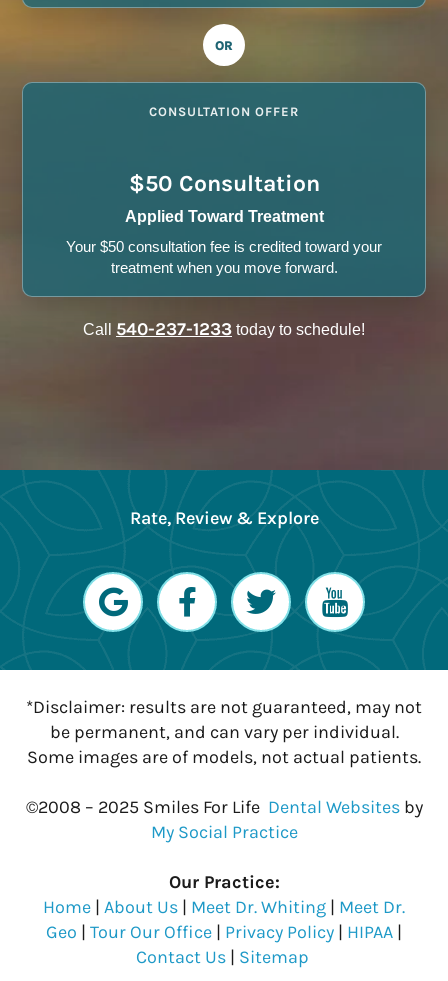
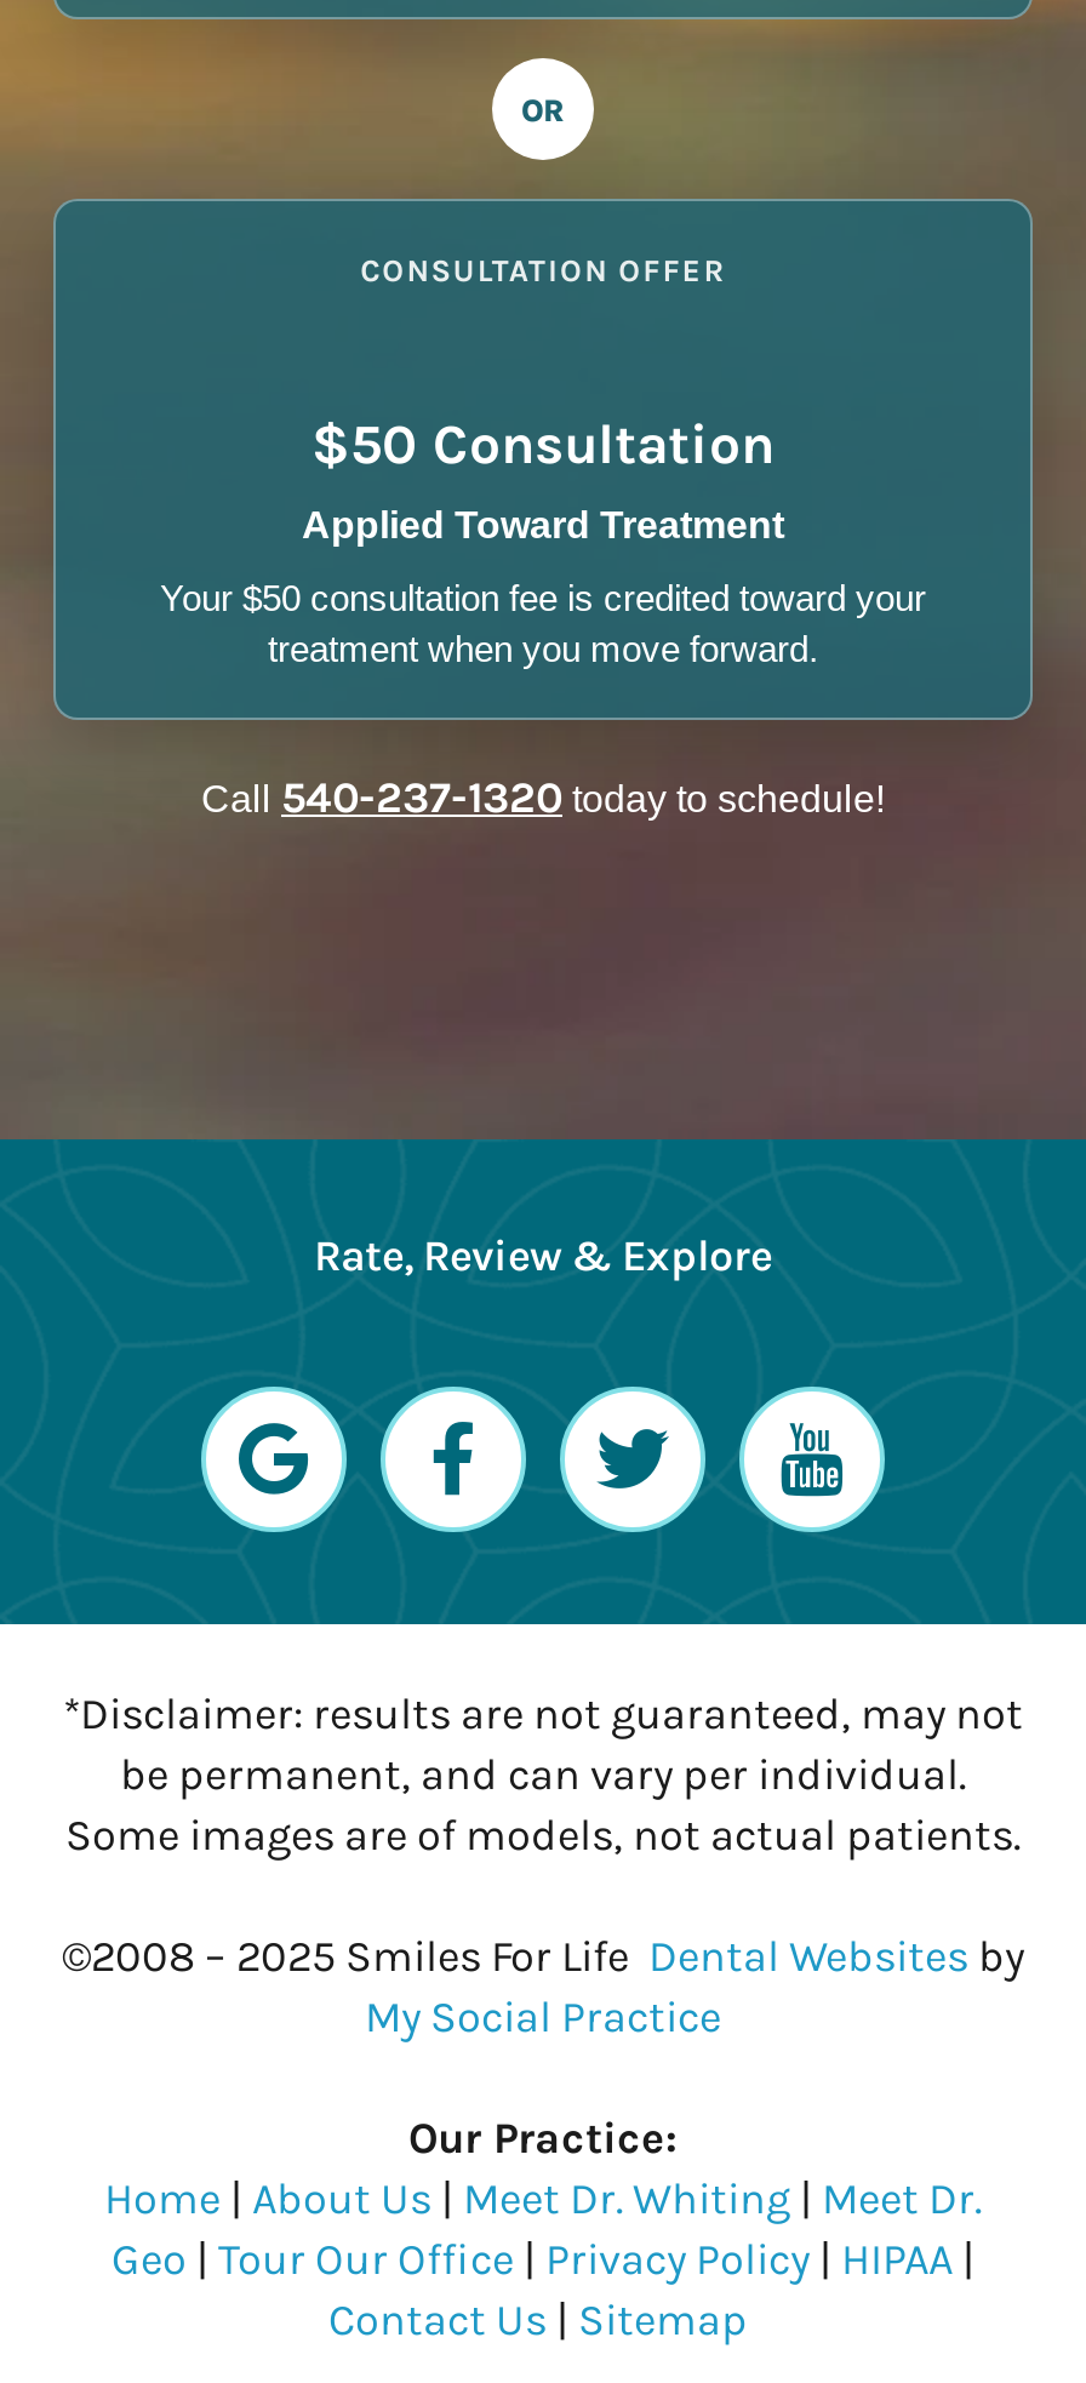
[83,318,365,340] Call 540-237-1233 today to schedule! -> [201,772,885,825] Call 540-237-1320 today to schedule!

